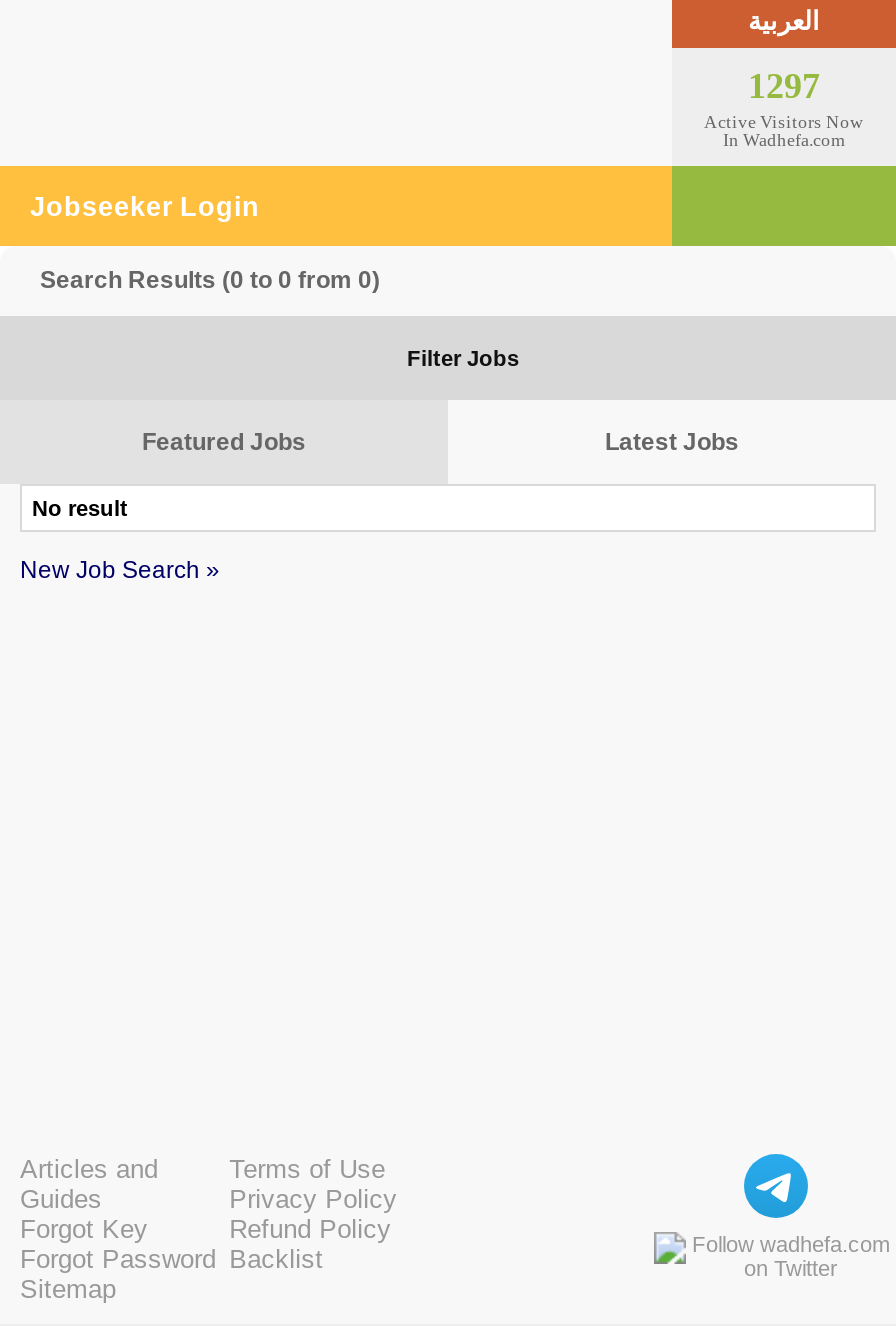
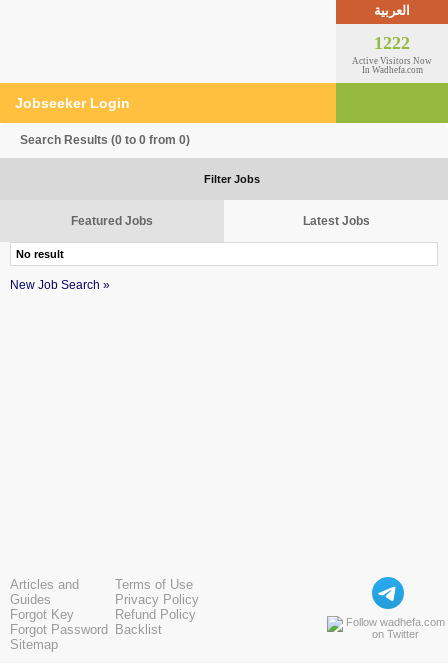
[748,66,820,106] 1297 -> [374,33,410,53] 1222

